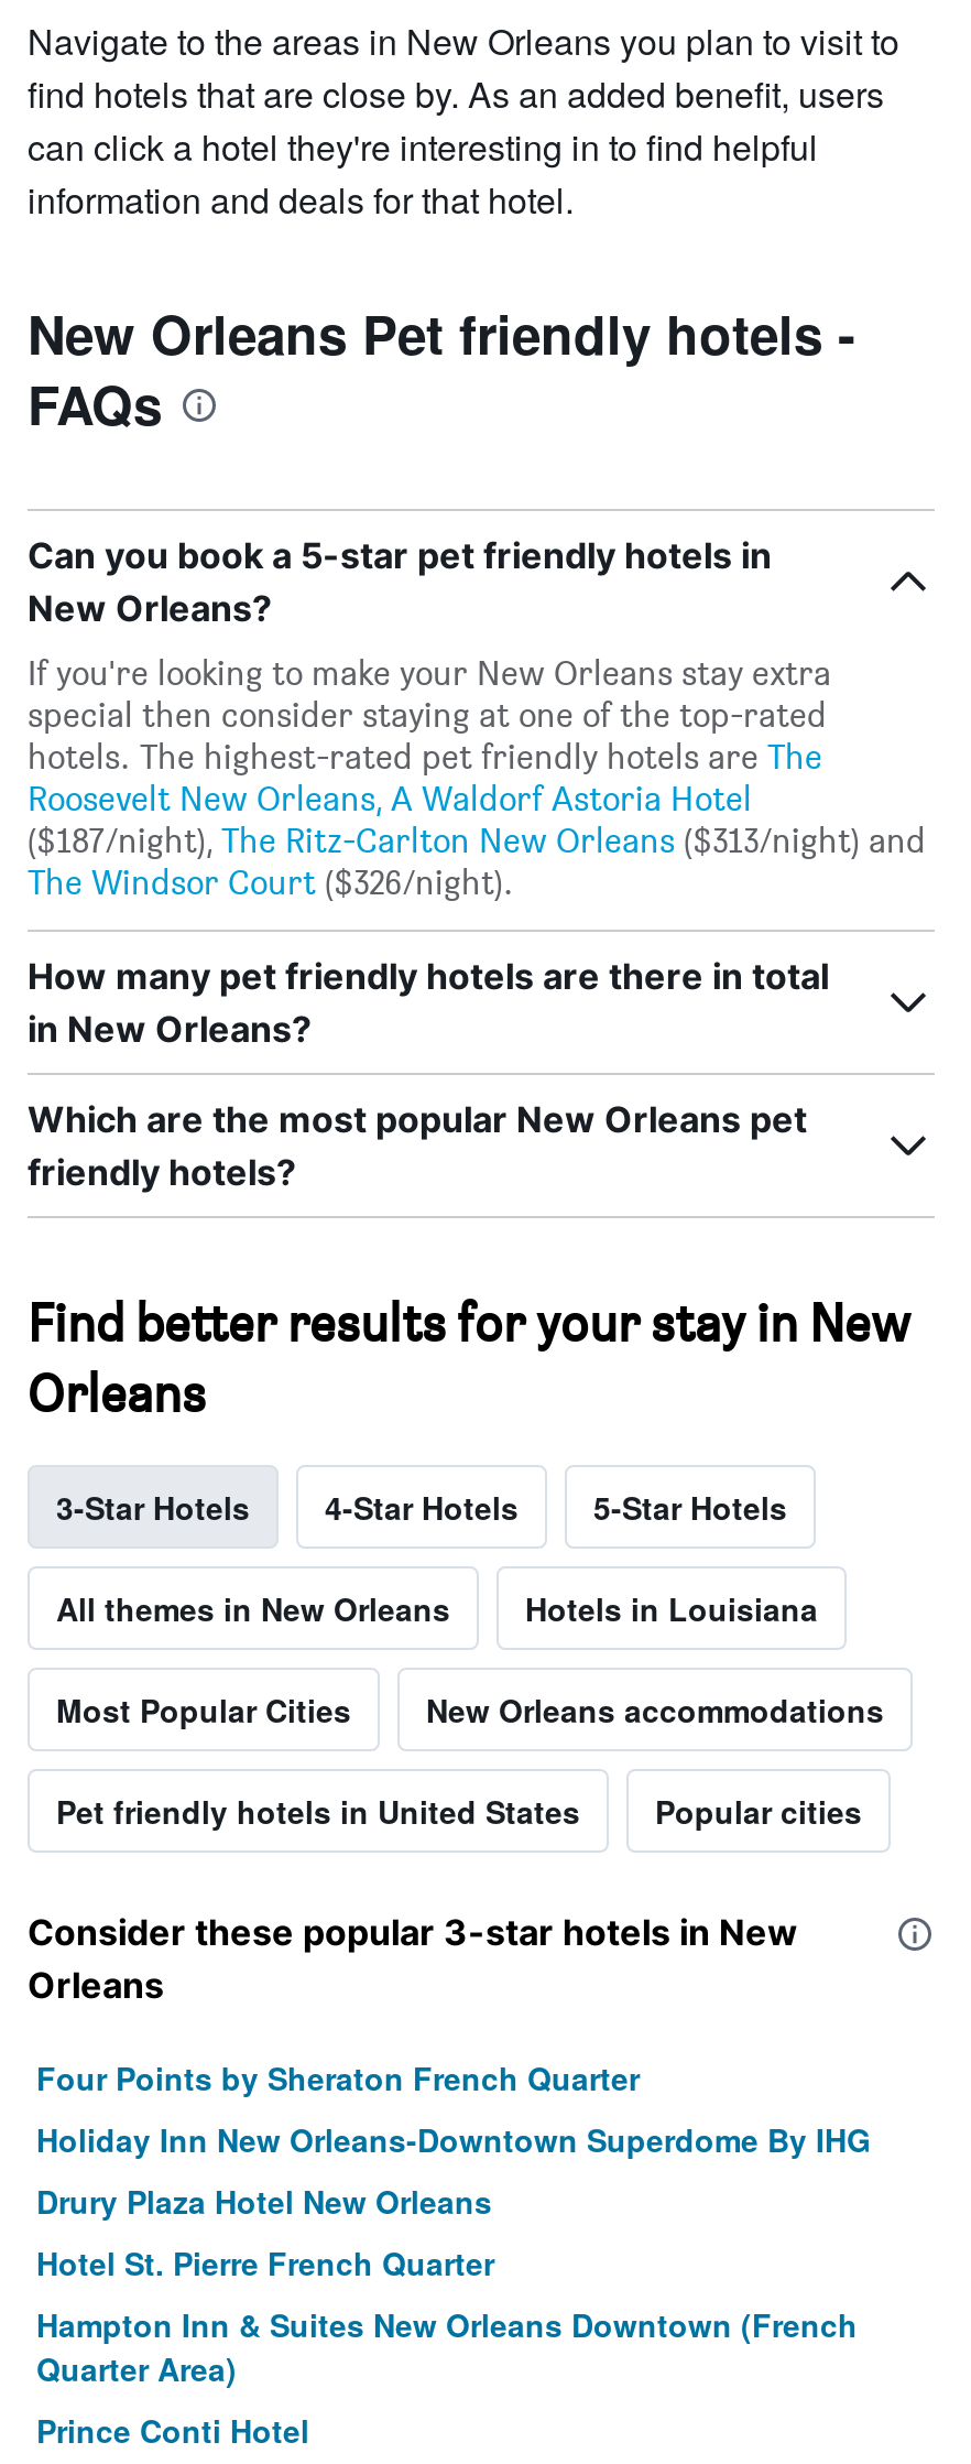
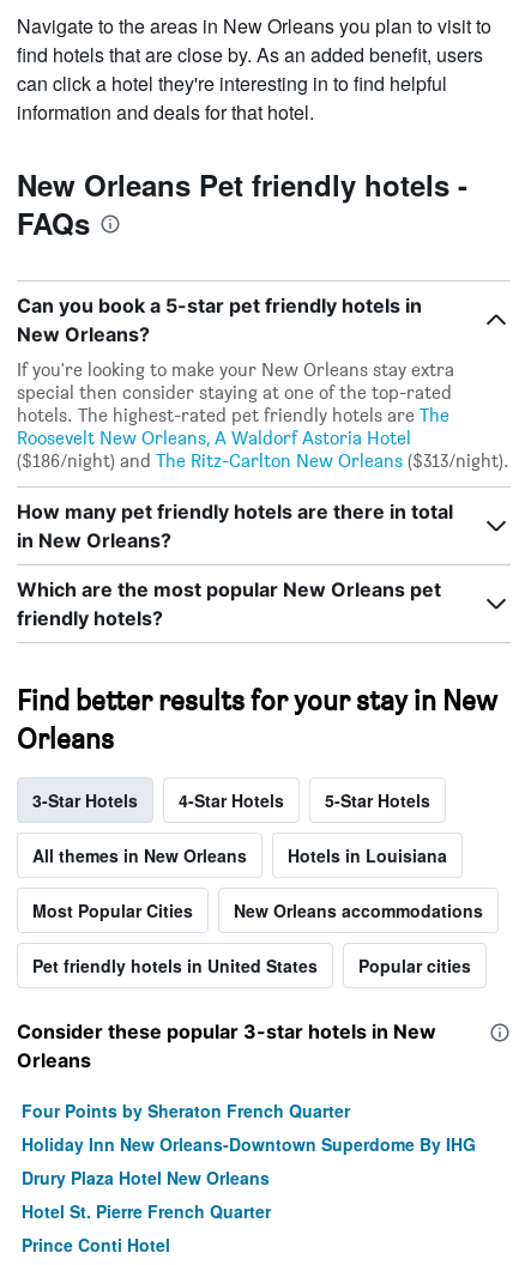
[28,820,926,904] ($187/night), The Ritz-Carlton New Orleans ($313/night) and | The Windsor Court ($326/night). -> [17,449,509,472] ($186/night) and The Ritz-Carlton New Orleans ($313/night).
[36,2303,858,2391] Hampton Inn & Suites New Orleans Downtown (French | Quarter Area) -> none

